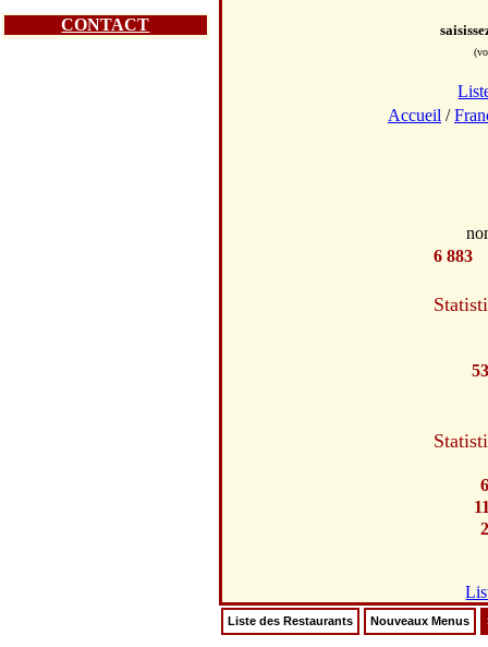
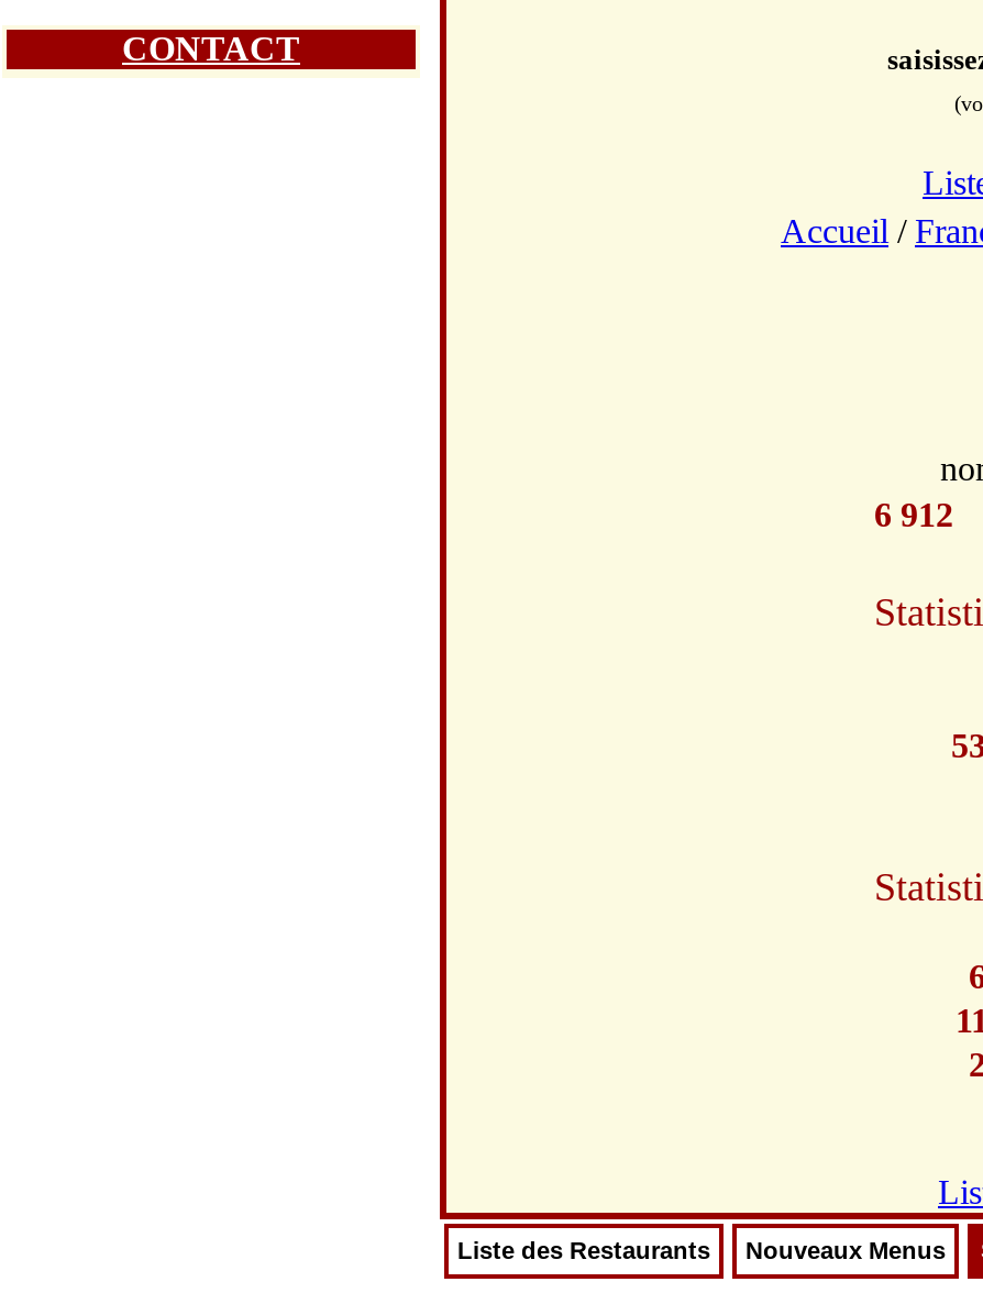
[434,247,473,265] 6 883 -> [874,496,953,533] 6 912

